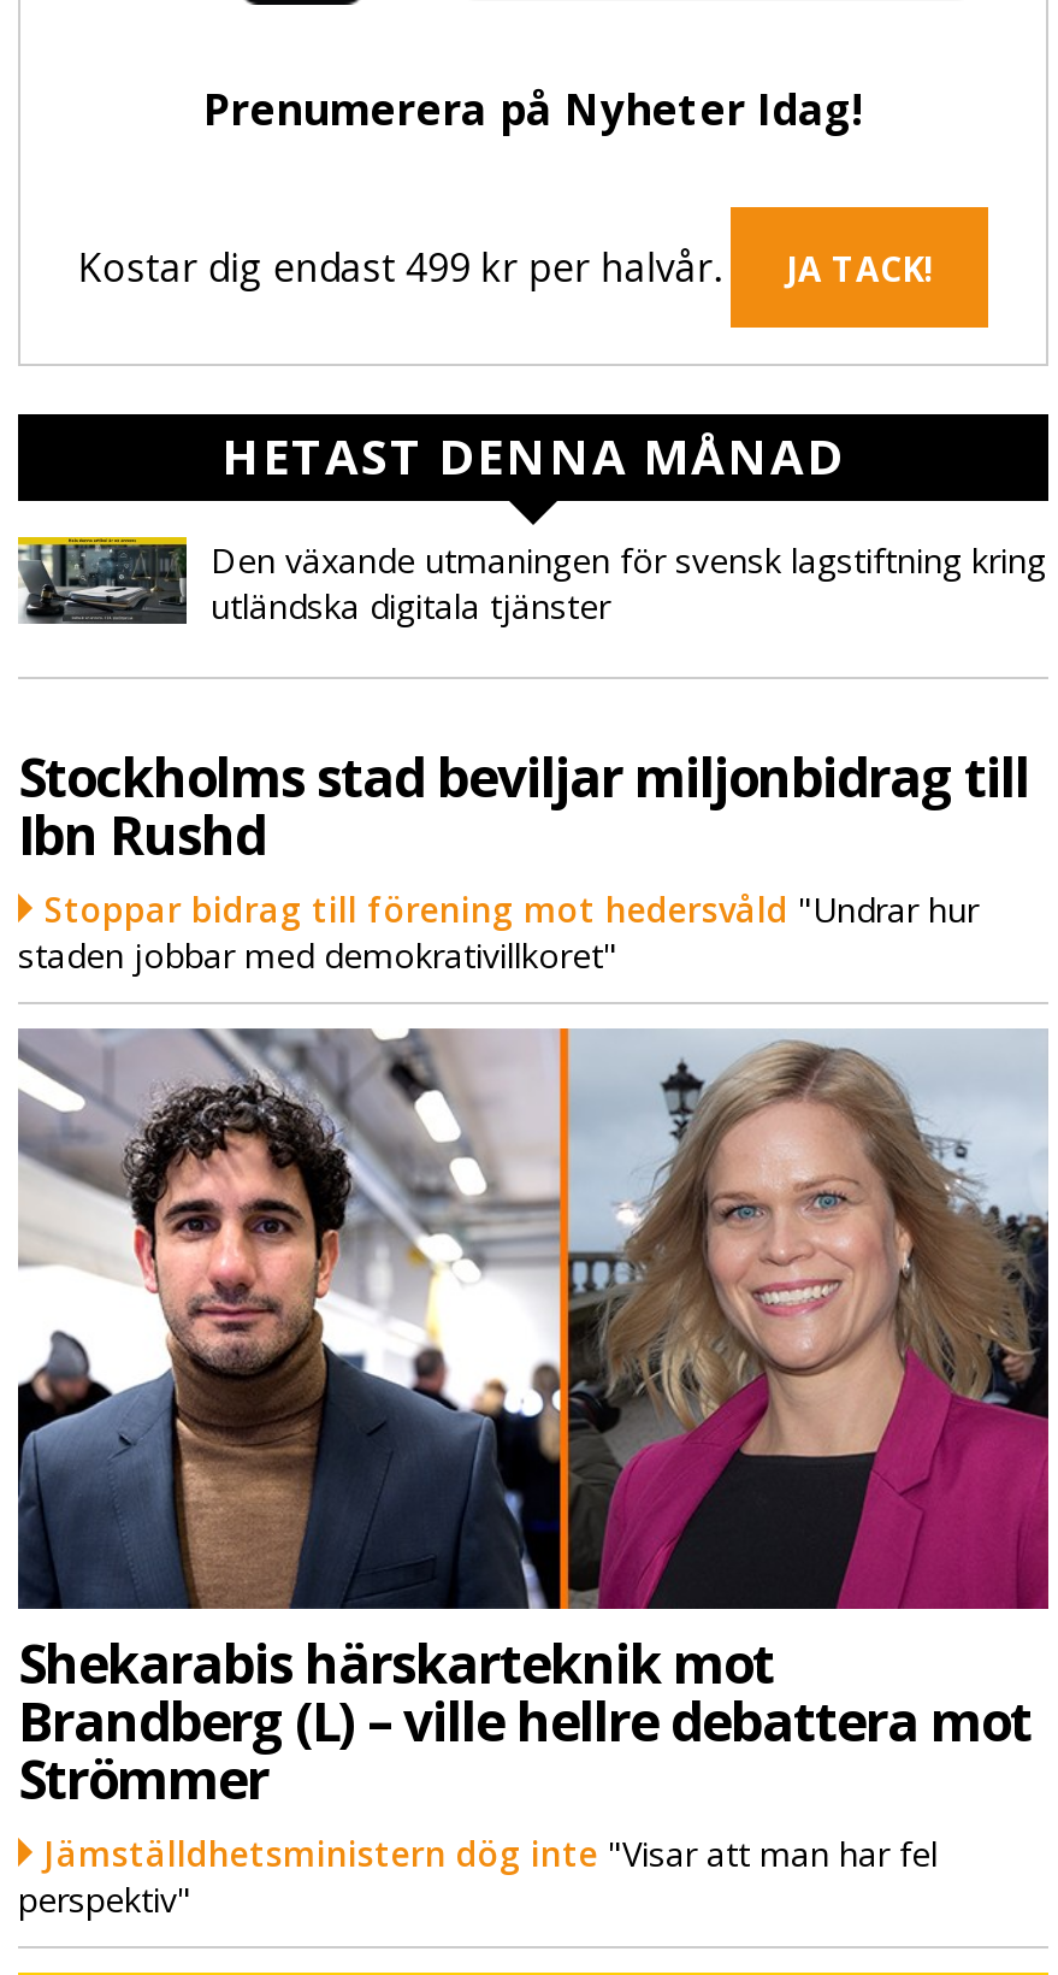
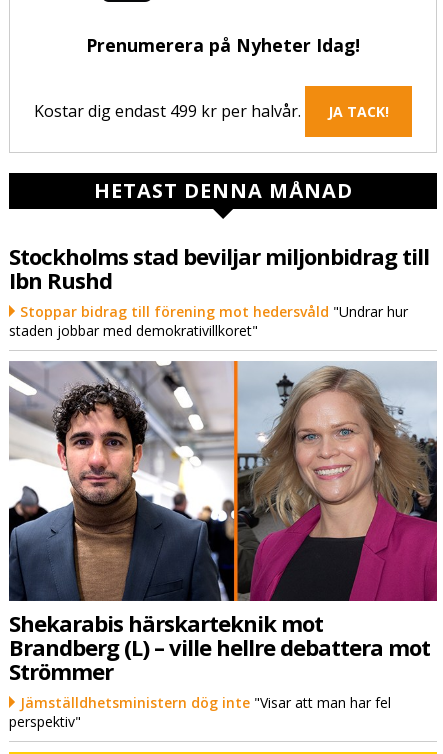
[16,535,1046,630] [image] | Den växande utmaningen för svensk lagstiftning kring | utländska digitala tjänster -> none

